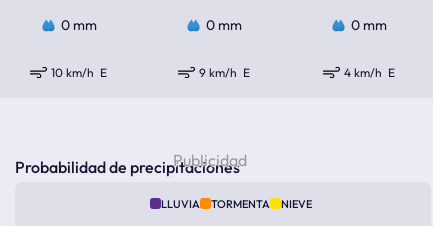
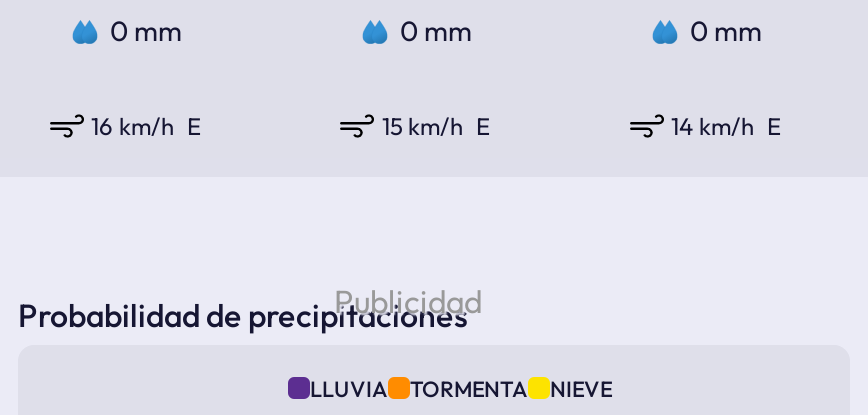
[51,64,107,79] 10 km/h E -> [91,110,201,140] 16 km/h E
[198,64,249,79] 9 km/h E -> [382,110,490,140] 15 km/h E
[343,64,394,79] 4 km/h E -> [671,110,781,140] 14 km/h E

